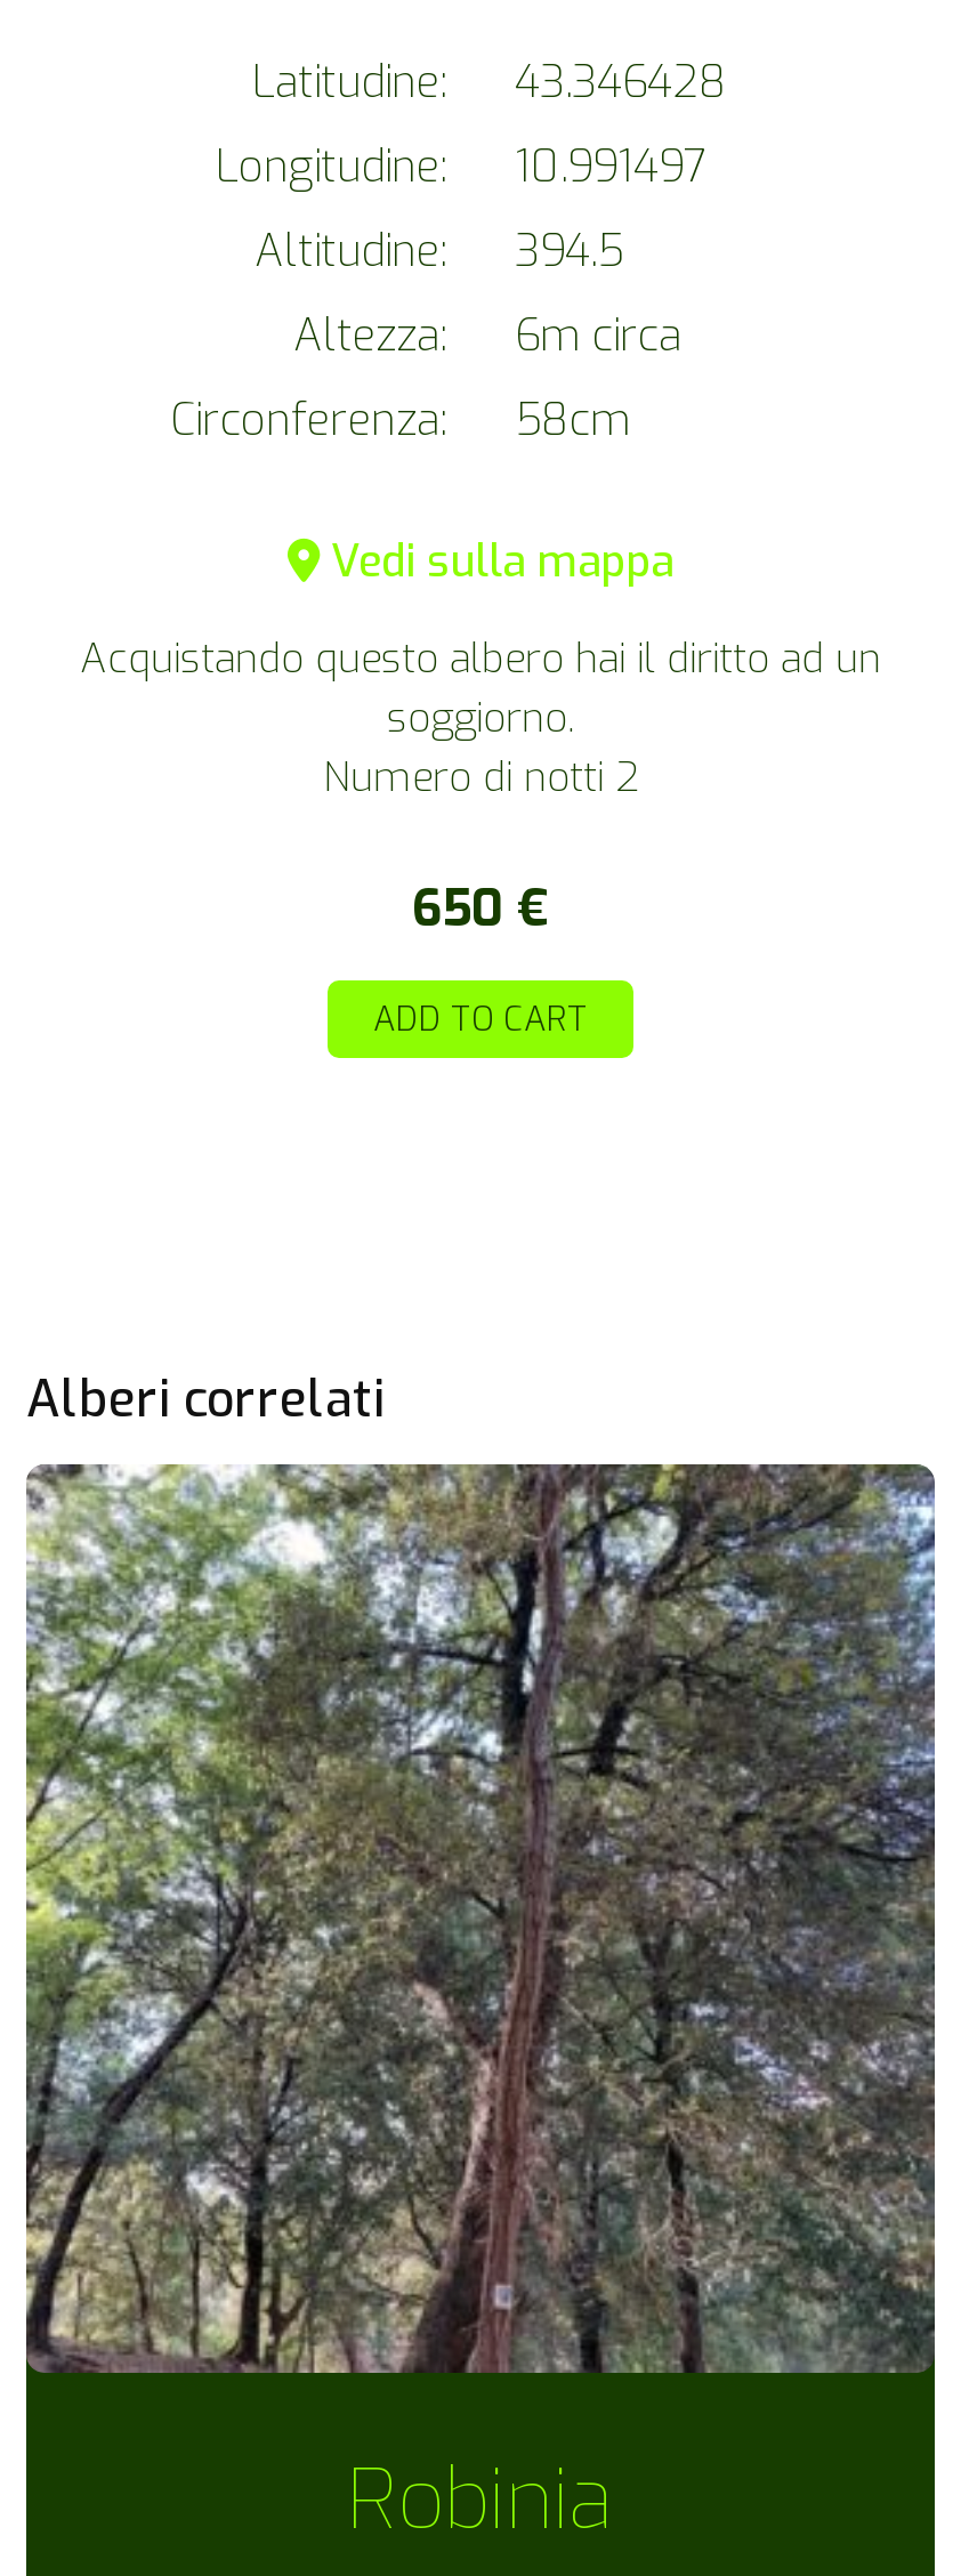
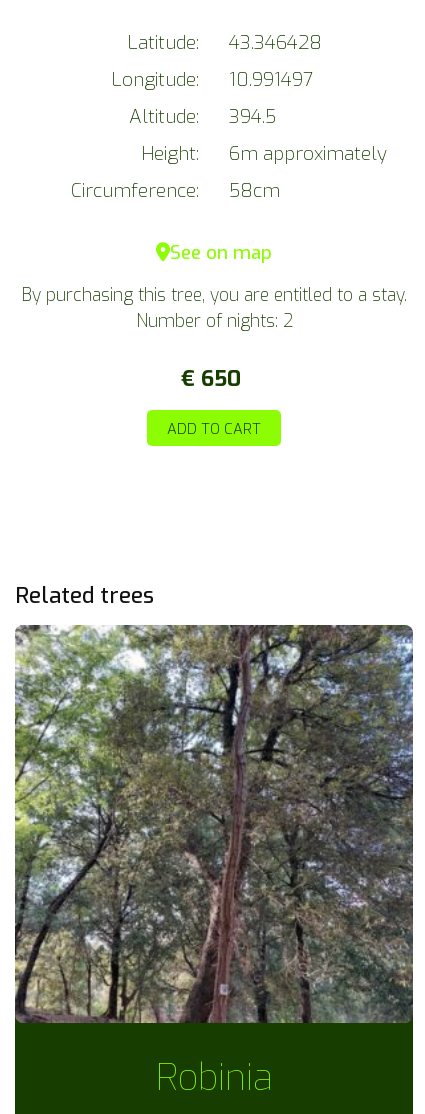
[252,54,446,111] Latitudine: -> [128,30,199,55] Latitude:
[216,138,446,195] Longitudine: -> [112,67,199,92] Longitude:
[255,223,446,280] Altitudine: -> [129,104,199,129] Altitude:
[293,307,446,364] Altezza: -> [142,141,199,166] Height:
[515,307,681,364] 6m circa -> [229,141,387,166] 6m approximately
[170,392,446,449] Circonferenza: -> [71,178,199,203] Circumference:
[320,532,673,589] Vedi sulla mappa -> [170,240,272,265] See on map
[80,630,881,804] Acquistando questo albero hai il diritto ad un | soggiorno. | Numero di notti 2 -> [21,283,406,333] By purchasing this tree, you are entitled to a stay. | Number of nights: 2
[412,876,549,942] 650 € -> [181,364,247,393] €650
[26,1367,385,1433] Alberi correlati -> [15,581,154,610] Related trees

